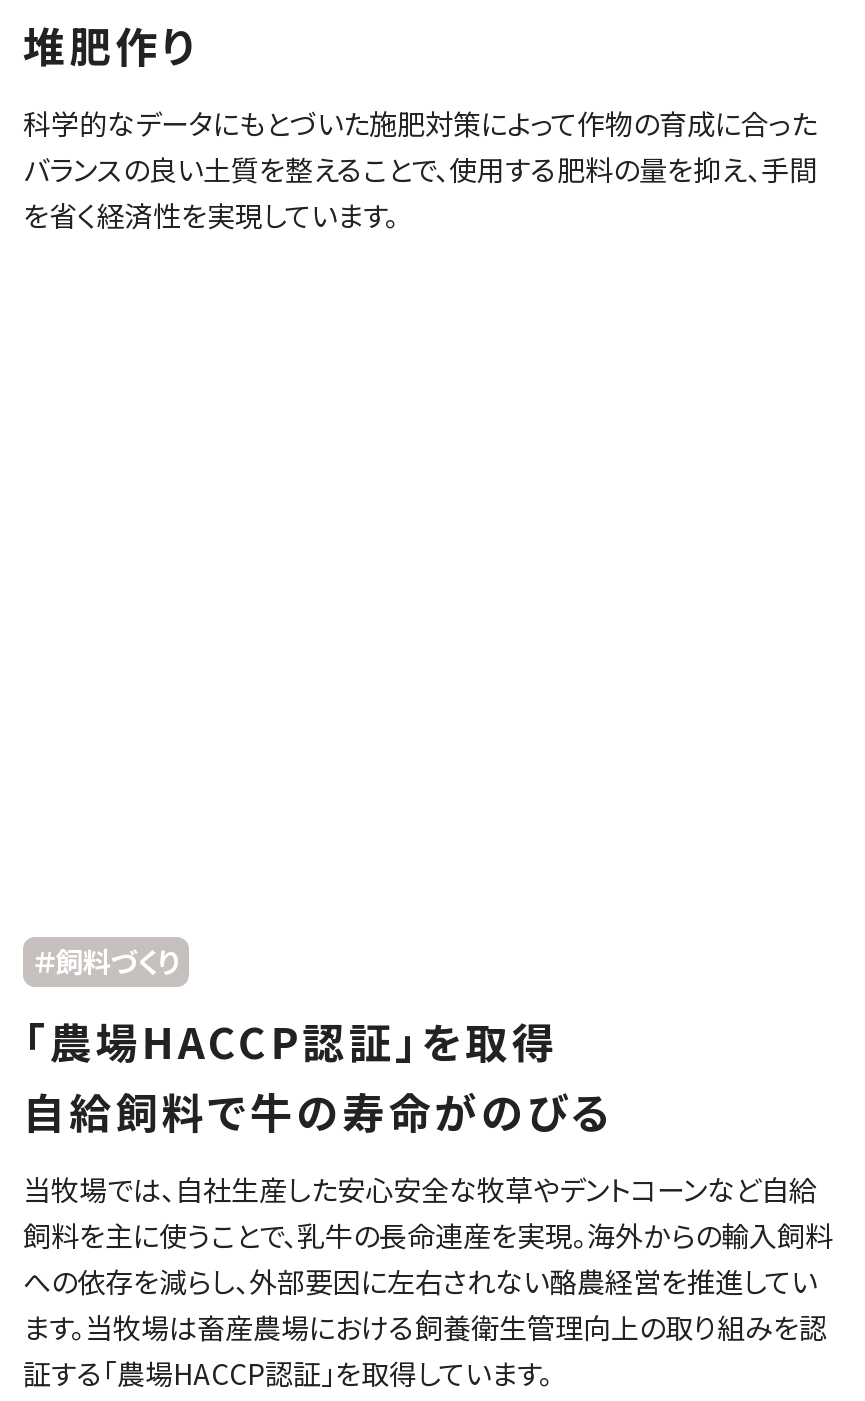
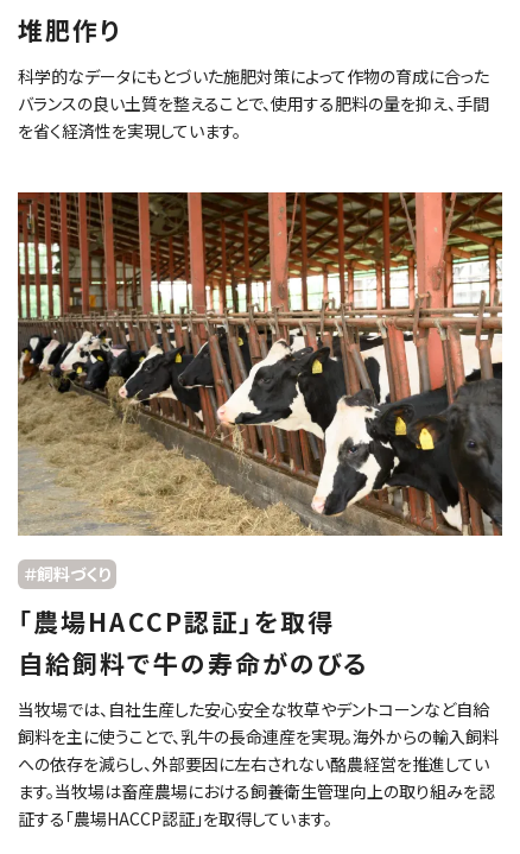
none -> [17,191,503,537] [image]

